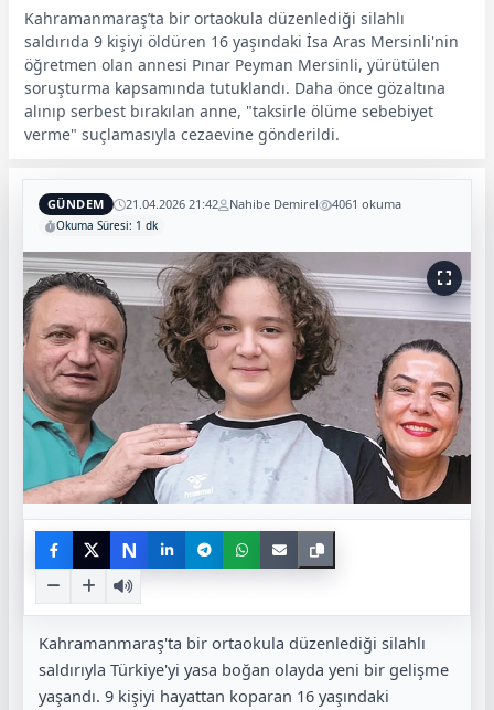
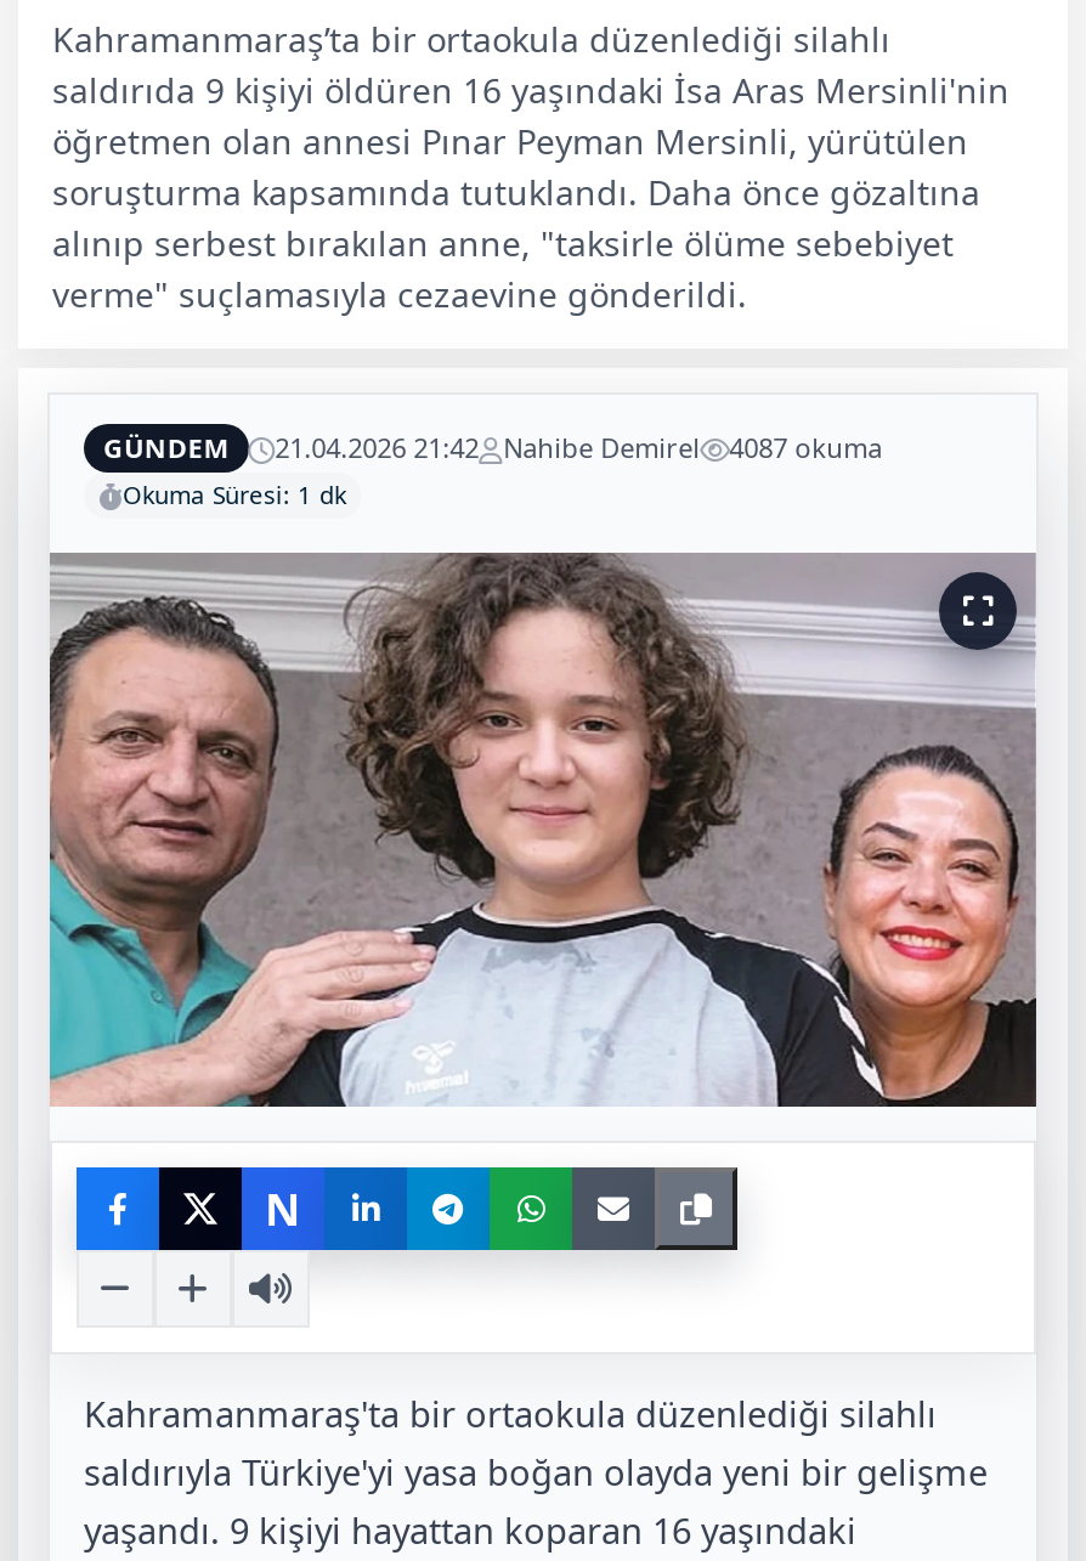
[47,195,401,212] GÜNDEM 21.04.2026 21:42 Nahibe Demirel 4061 okuma -> [103,429,882,465] GÜNDEM 21.04.2026 21:42 Nahibe Demirel 4087 okuma

